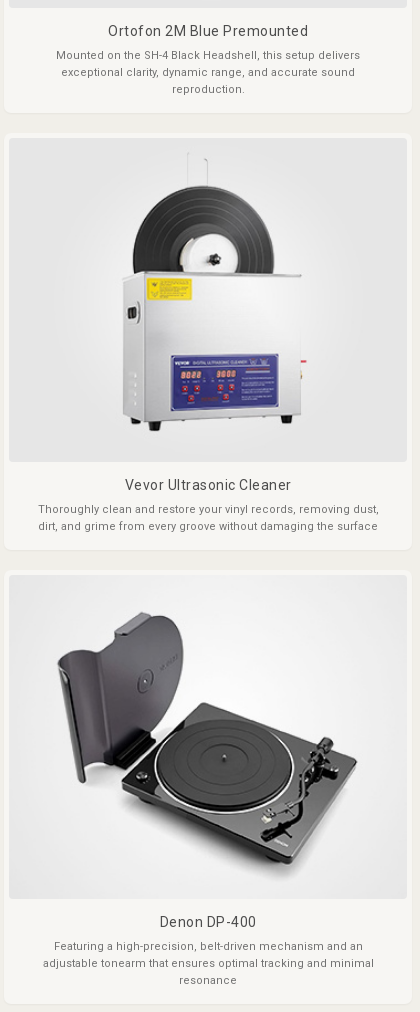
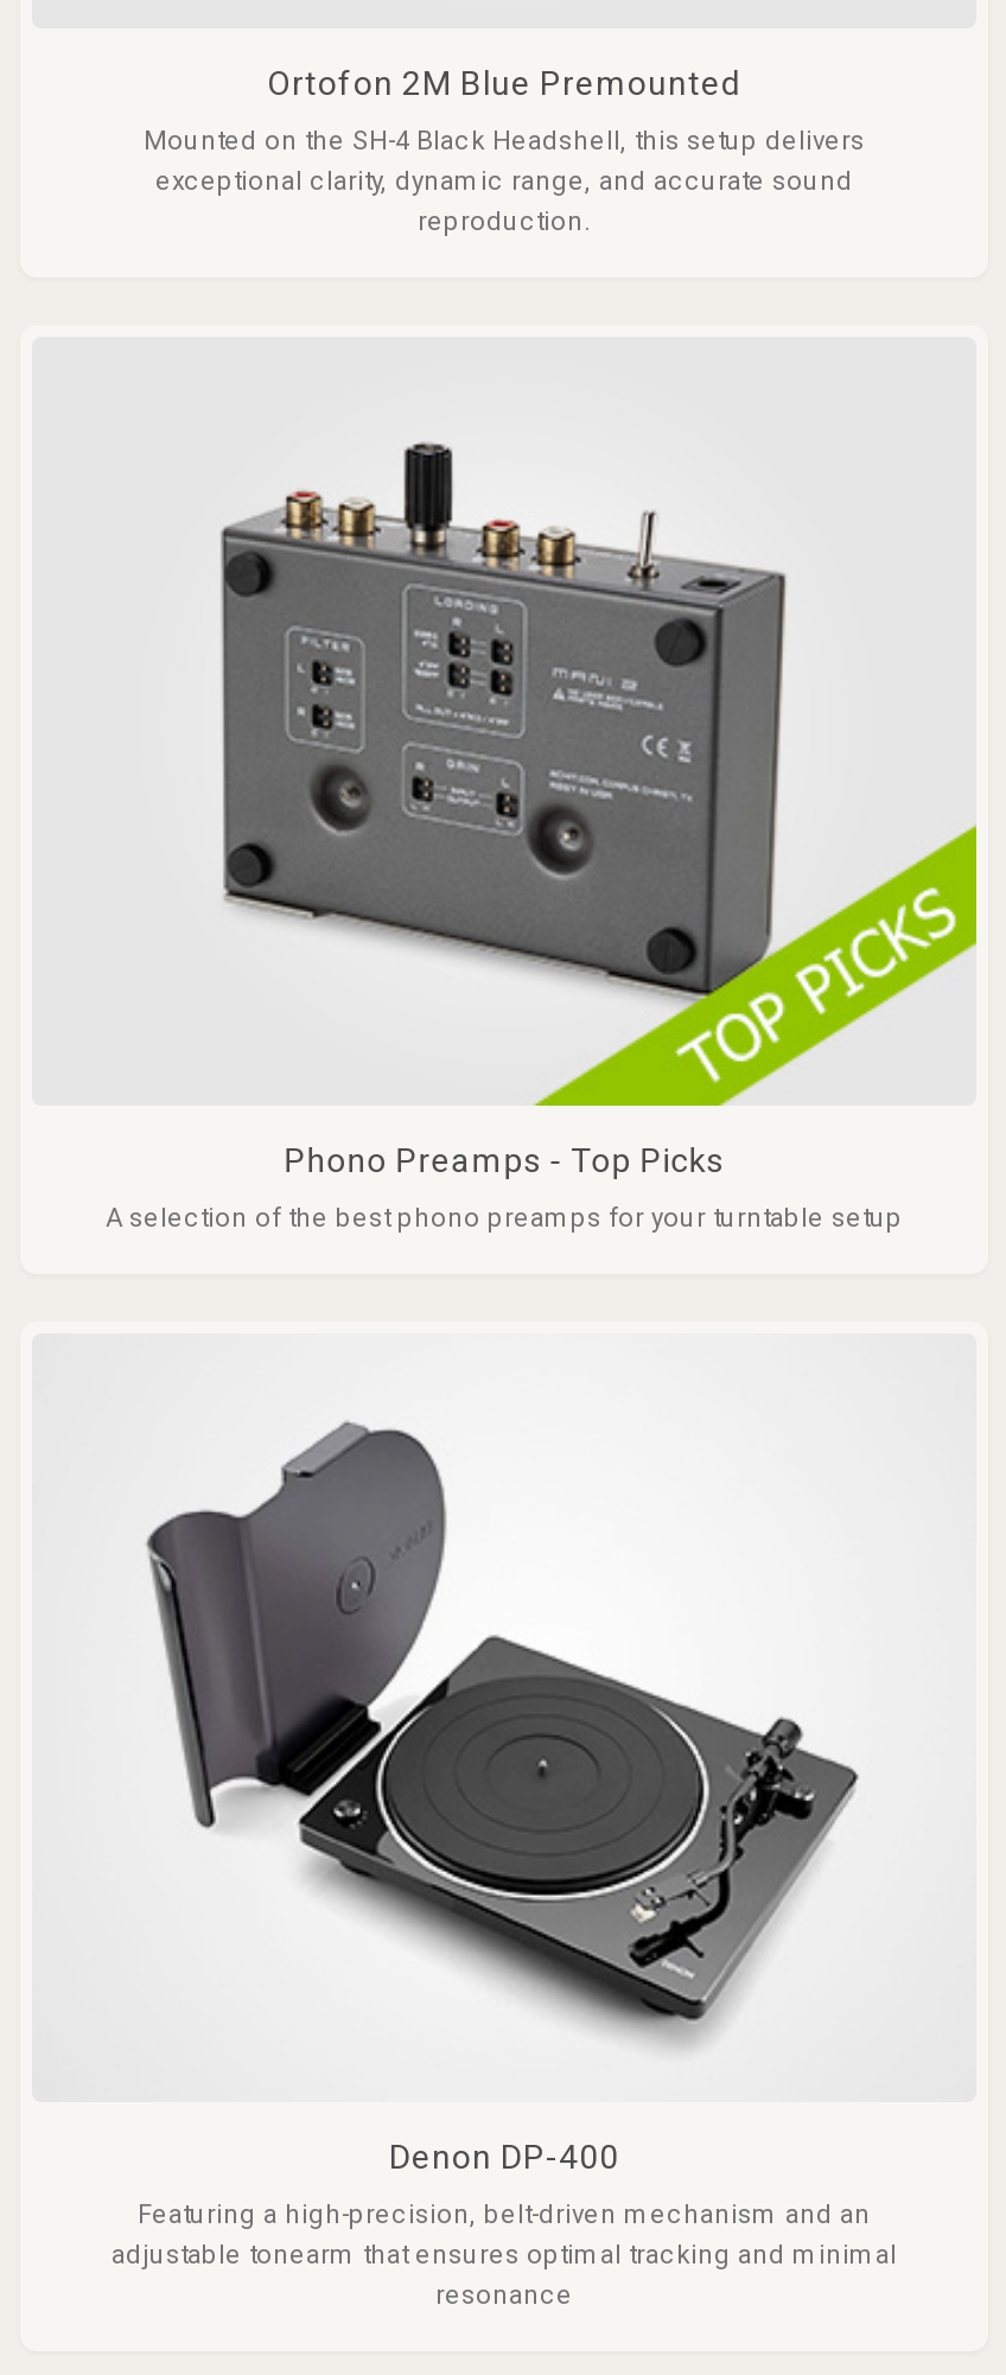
[89,185,407,493] [image] | Vevor Ultrasonic Cleaner -> [219,441,979,1178] [image] | Phono Preamps - Top Picks
[37,503,378,533] Thoroughly clean and restore your vinyl records, removing dust, | dirt, and grime from every groove without damaging the surface -> [106,1202,903,1233] A selection of the best phono preamps for your turntable setup

